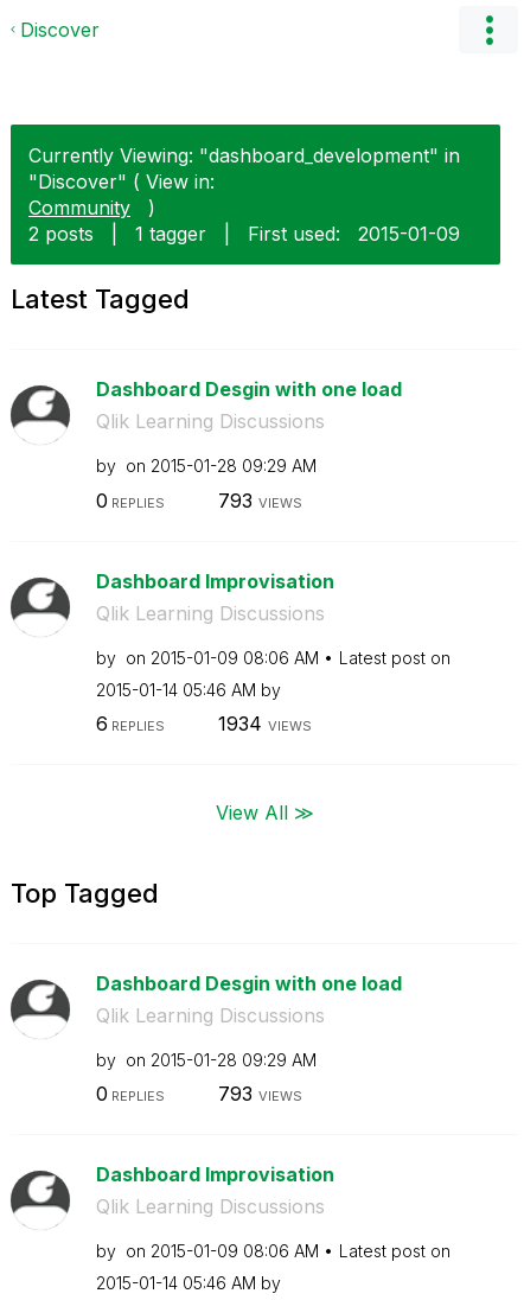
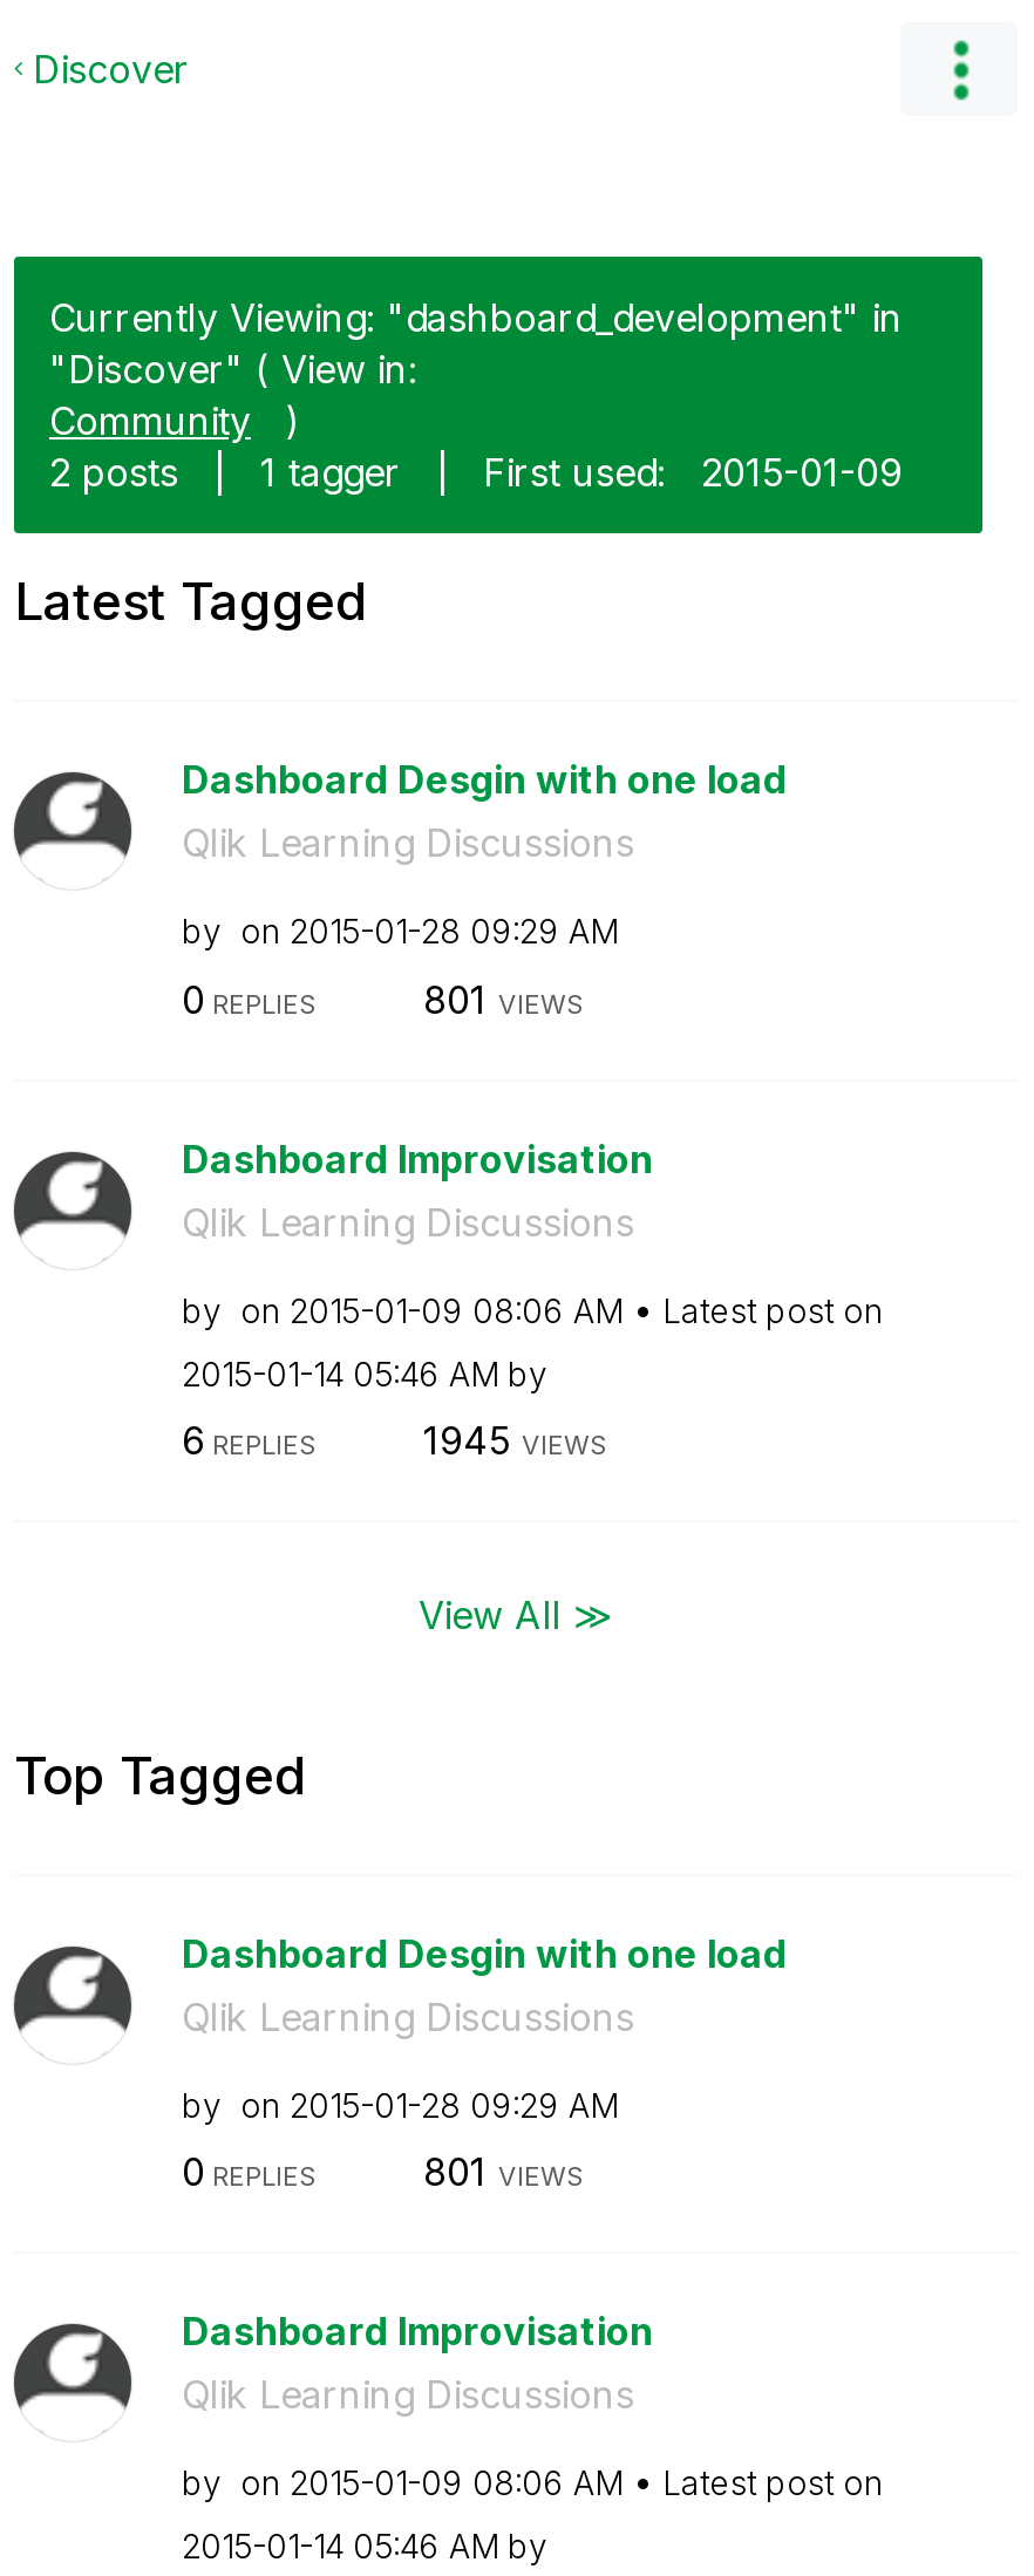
[218,488,302,512] 793 VIEWS -> [423,975,585,1022] 801 VIEWS
[218,712,311,735] 1934 VIEWS -> [423,1417,608,1464] 1945 VIEWS
[218,1082,302,1105] 793 VIEWS -> [423,2148,585,2195] 801 VIEWS

